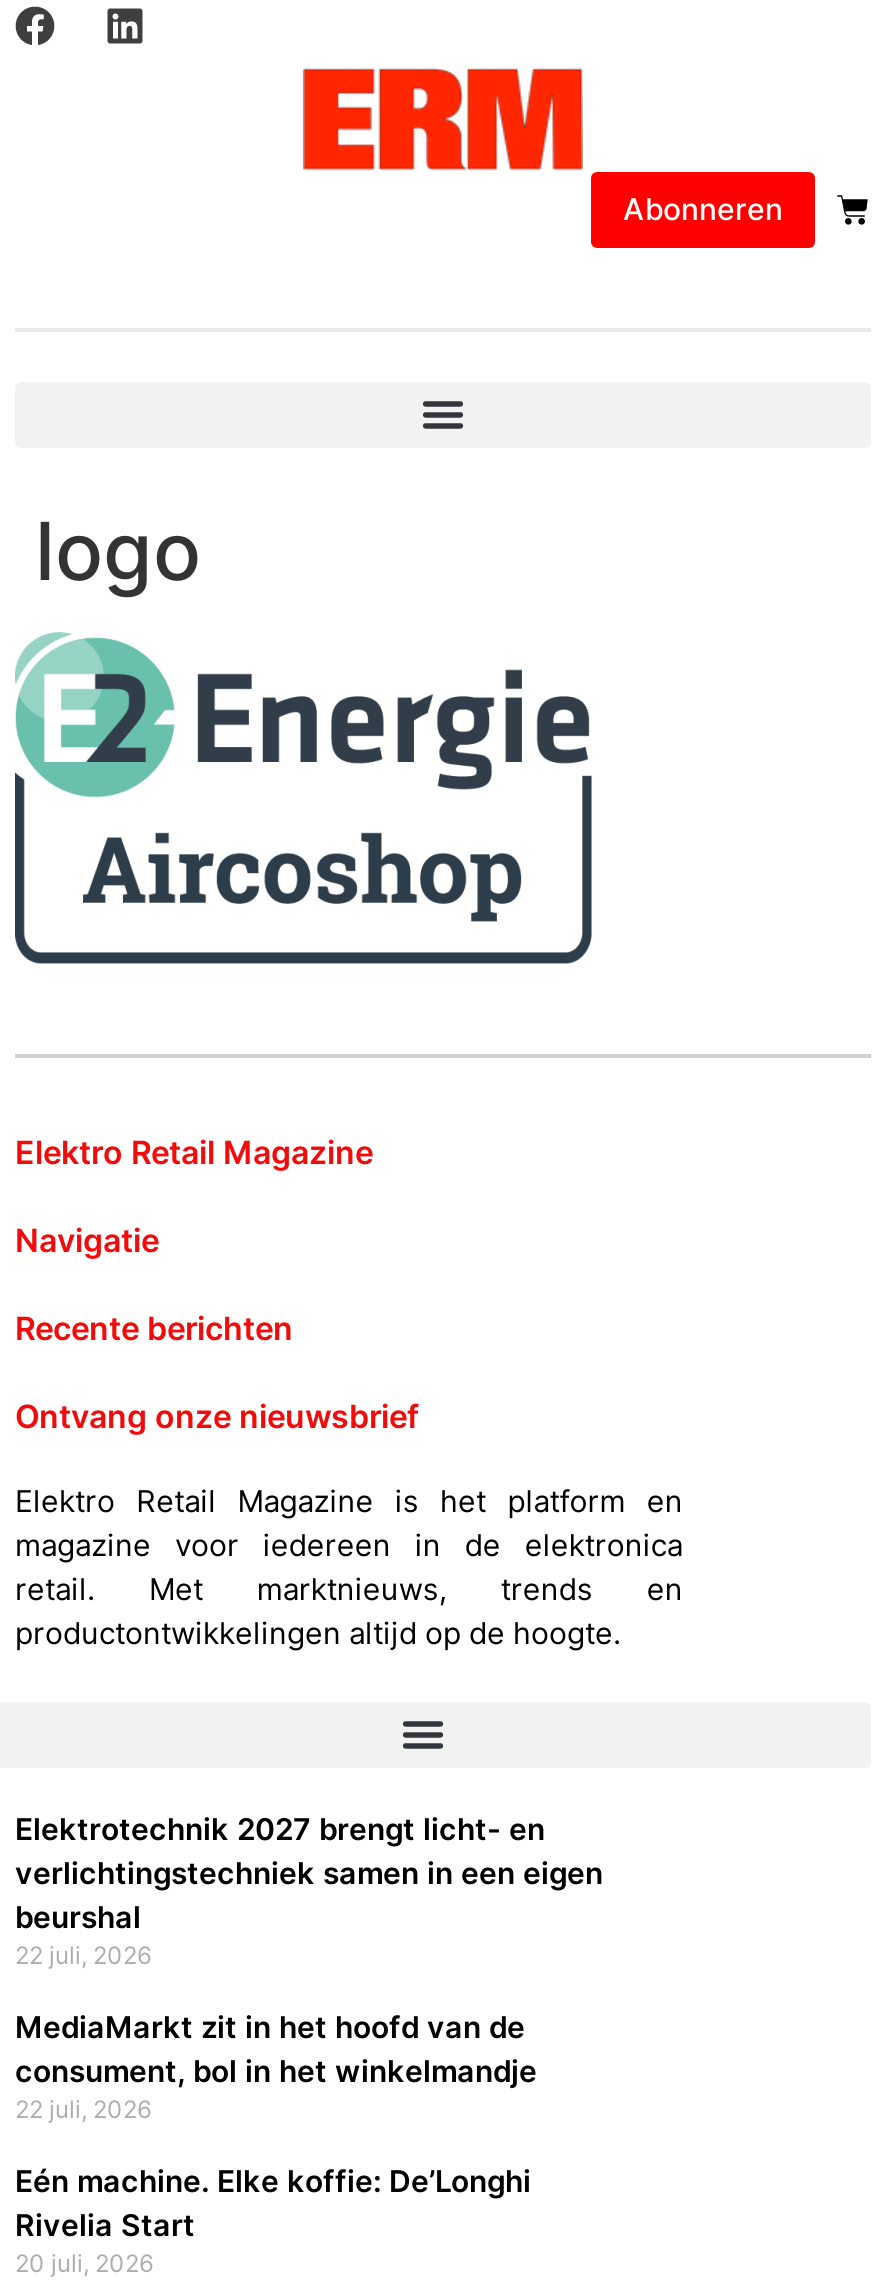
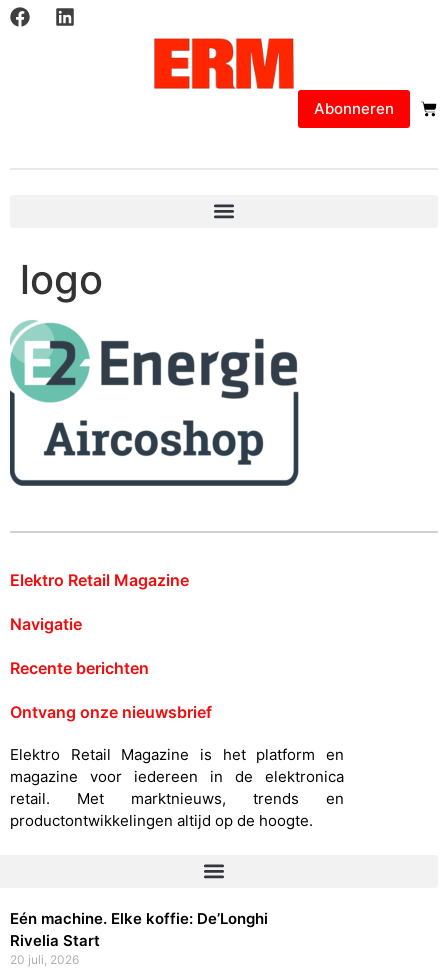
[15,1809,603,2123] Elektrotechnik 2027 brengt licht- en | verlichtingstechniek samen in een eigen | beurshal | 22 juli, 2026 | MediaMarkt zit in het hoofd van de | consument, bol in het winkelmandje | 22 juli, 2026 -> none

